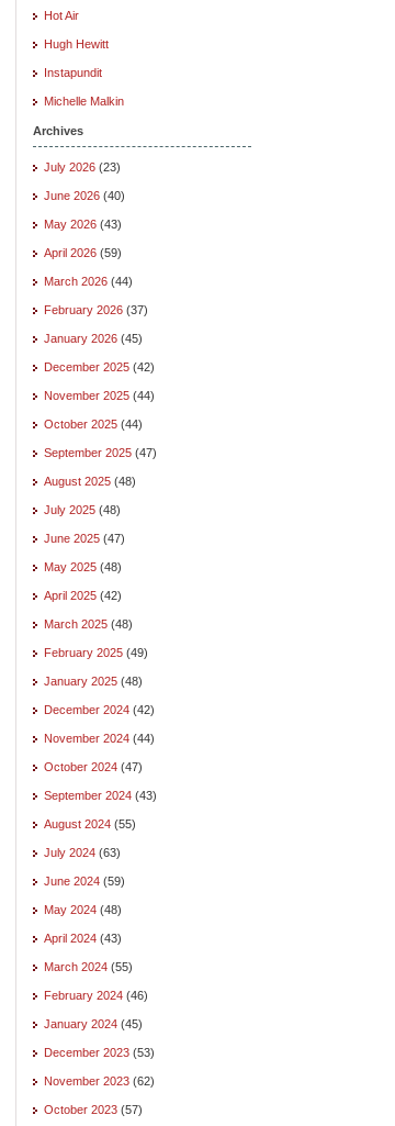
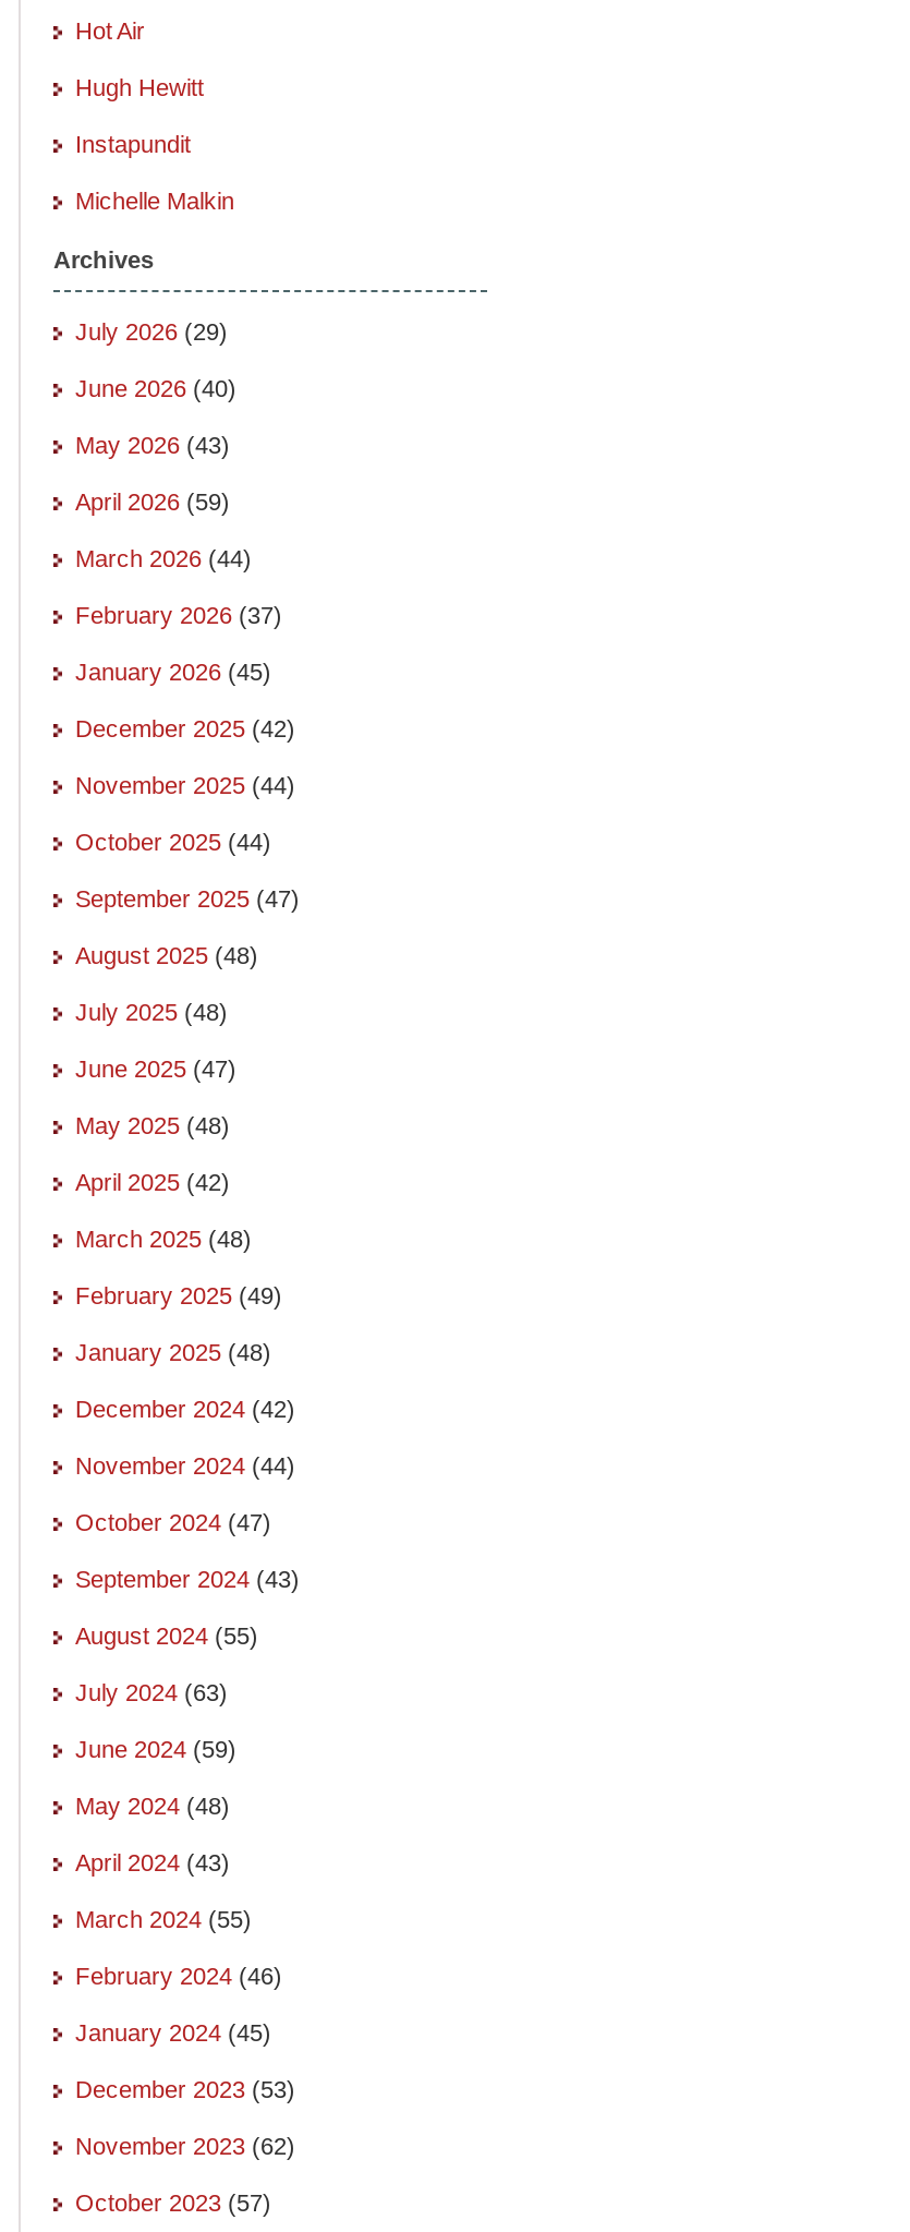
[44,160,121,173] July 2026 (23) -> [75,317,228,343] July 2026 (29)

